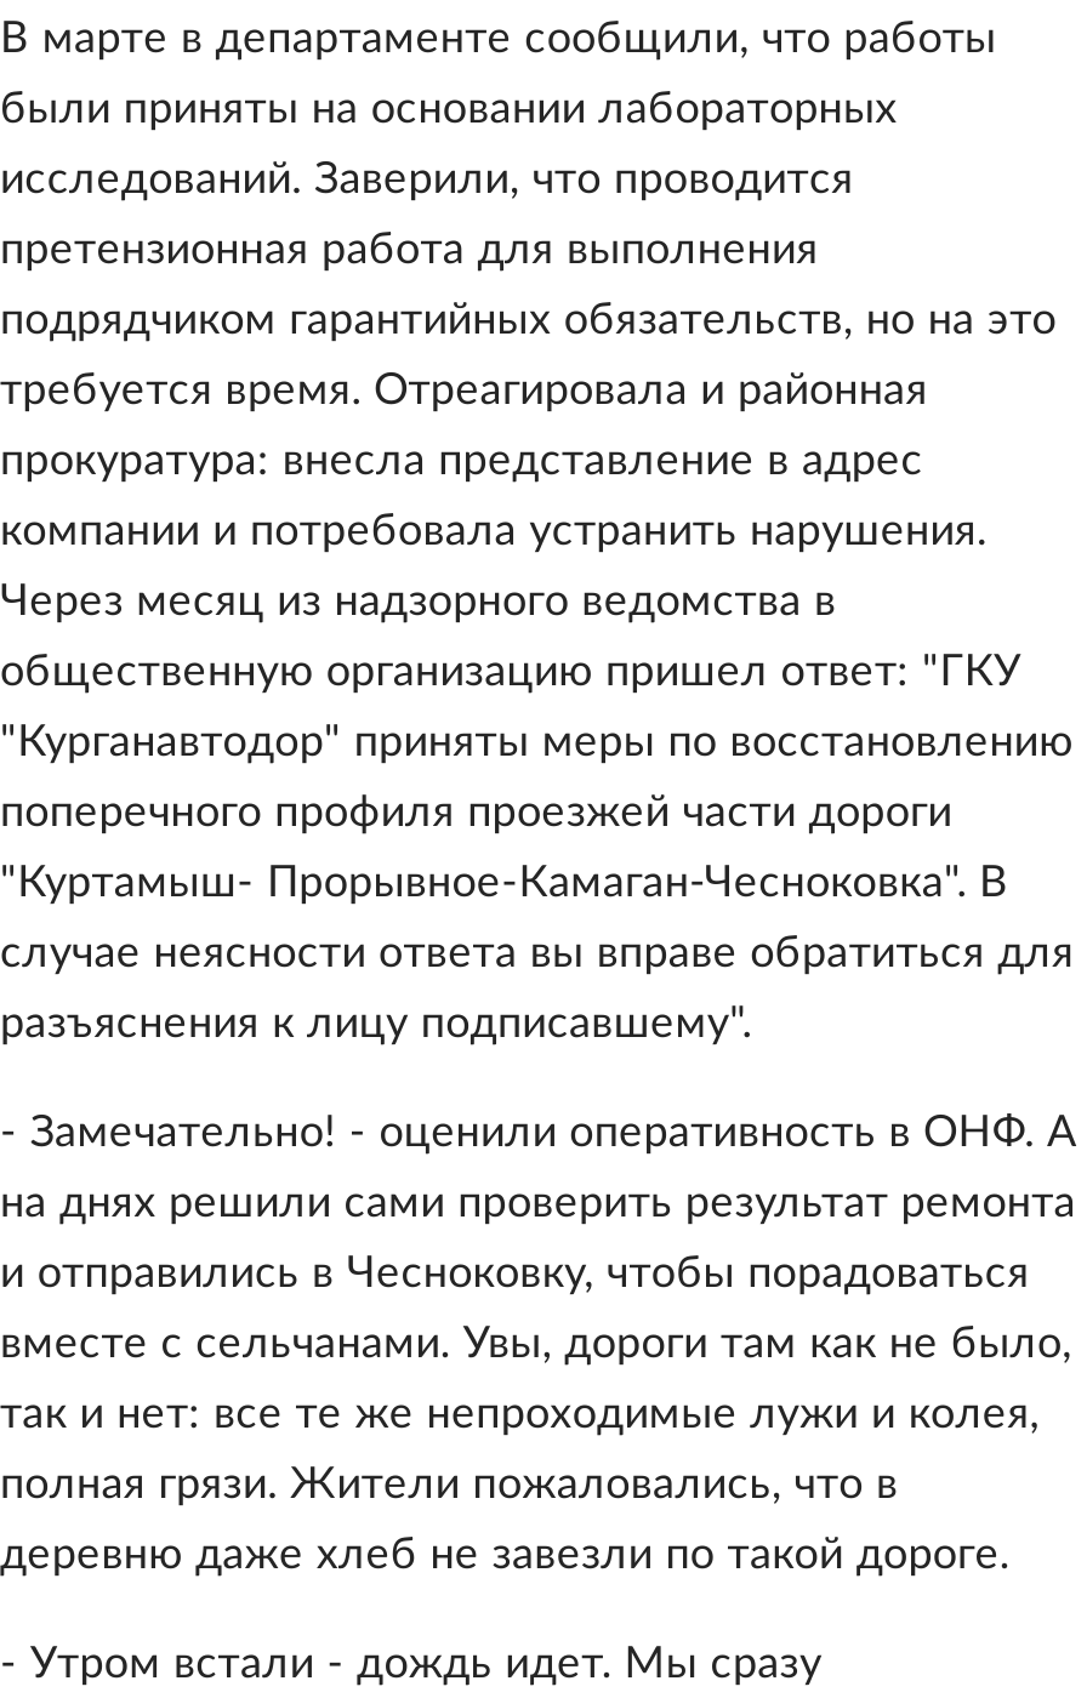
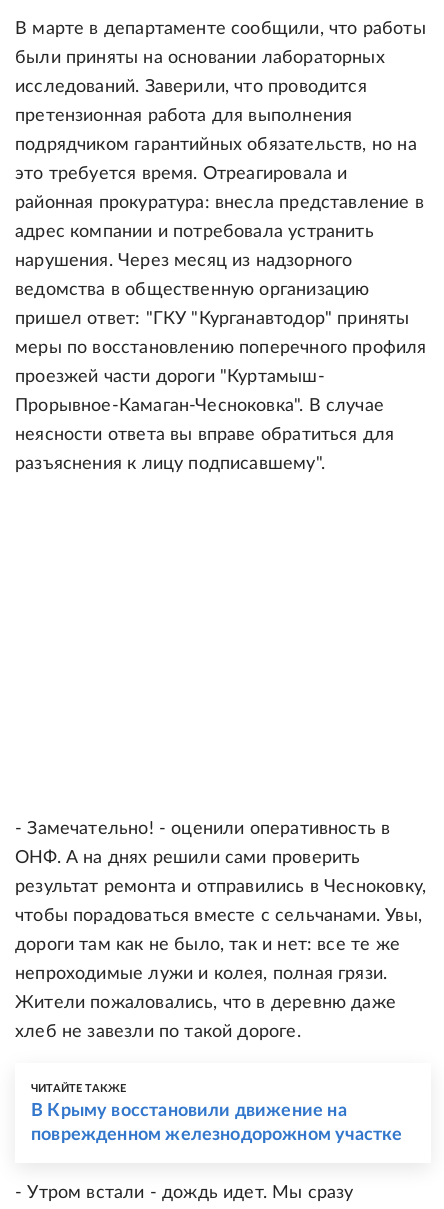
[0,1112,1076,1578] - Замечательно! - оценили оперативность в ОНФ. А | на днях решили сами проверить результат ремонта | и отправились в Чесноковку, чтобы порадоваться | вместе с сельчанами. Увы, дороги там как не было, | так и нет: все те же непроходимые лужи и колея, | полная грязи. Жители пожаловались, что в | деревню даже хлеб не завезли по такой дороге. -> [15,820,426,1144] - Замечательно! - оценили оперативность в | ОНФ. А на днях решили сами проверить | результат ремонта и отправились в Чесноковку, | чтобы порадоваться вместе с сельчанами. Увы, | дороги там как не было, так и нет: все те же | непроходимые лужи и колея, полная грязи. | Жители пожаловались, что в деревню даже | хлеб не завезли по такой дороге. | ЧИТАЙТЕ ТАКЖЕ | В Крыму восстановили движение на | поврежденном железнодорожном участке

